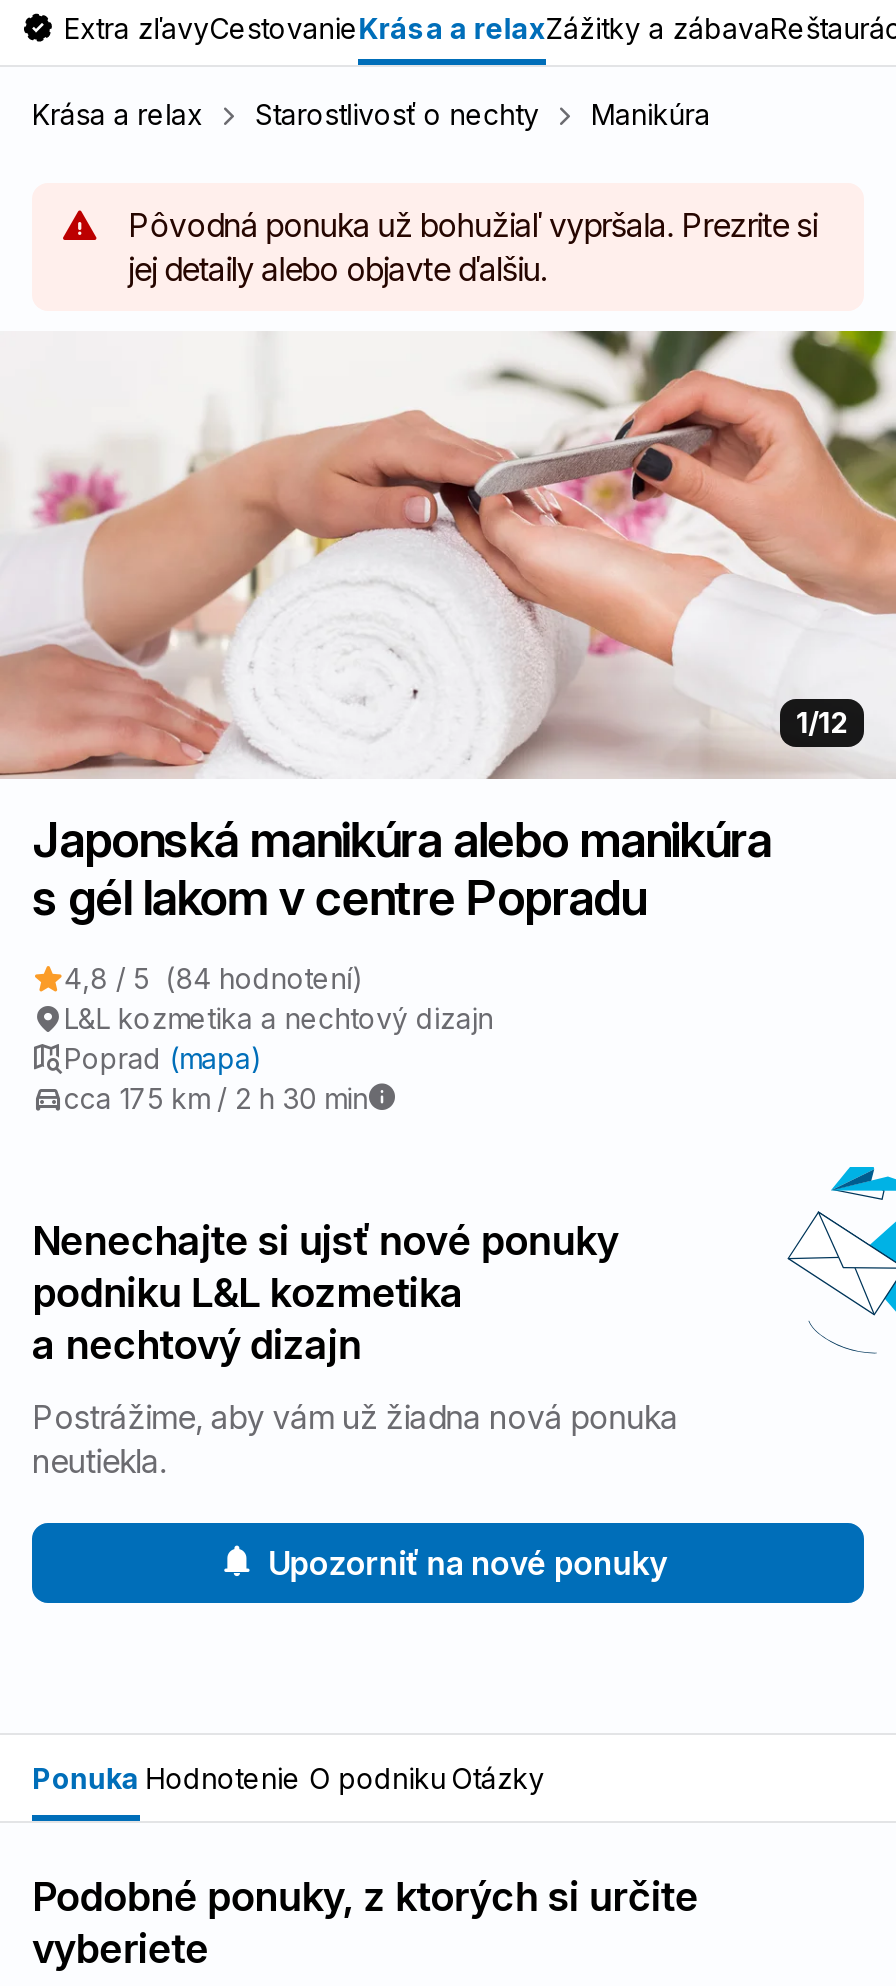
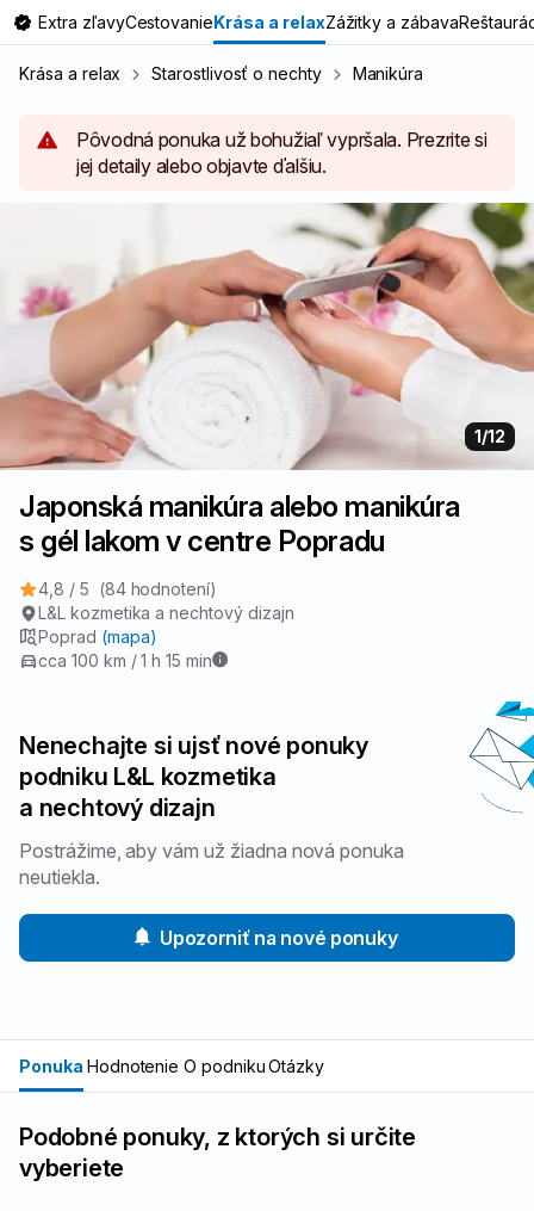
[64,1081,368,1115] cca 175 km / 2 h 30 min -> [38,650,212,671] cca 100 km / 1 h 15 min

